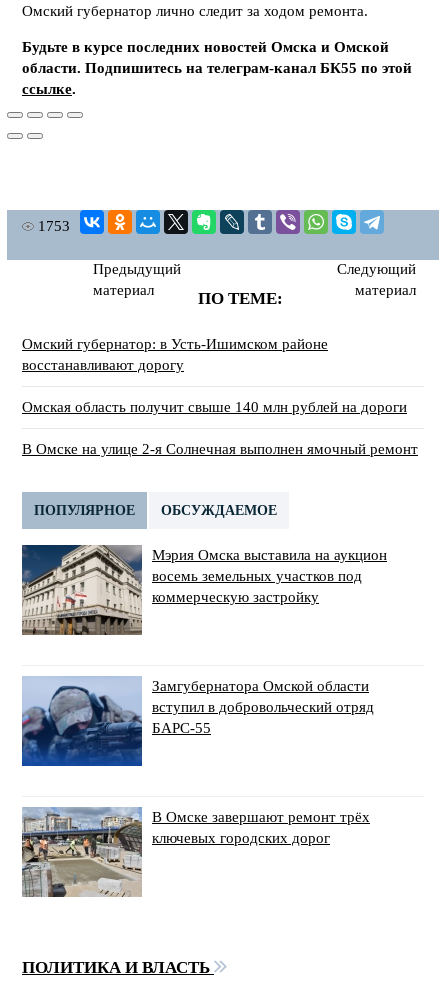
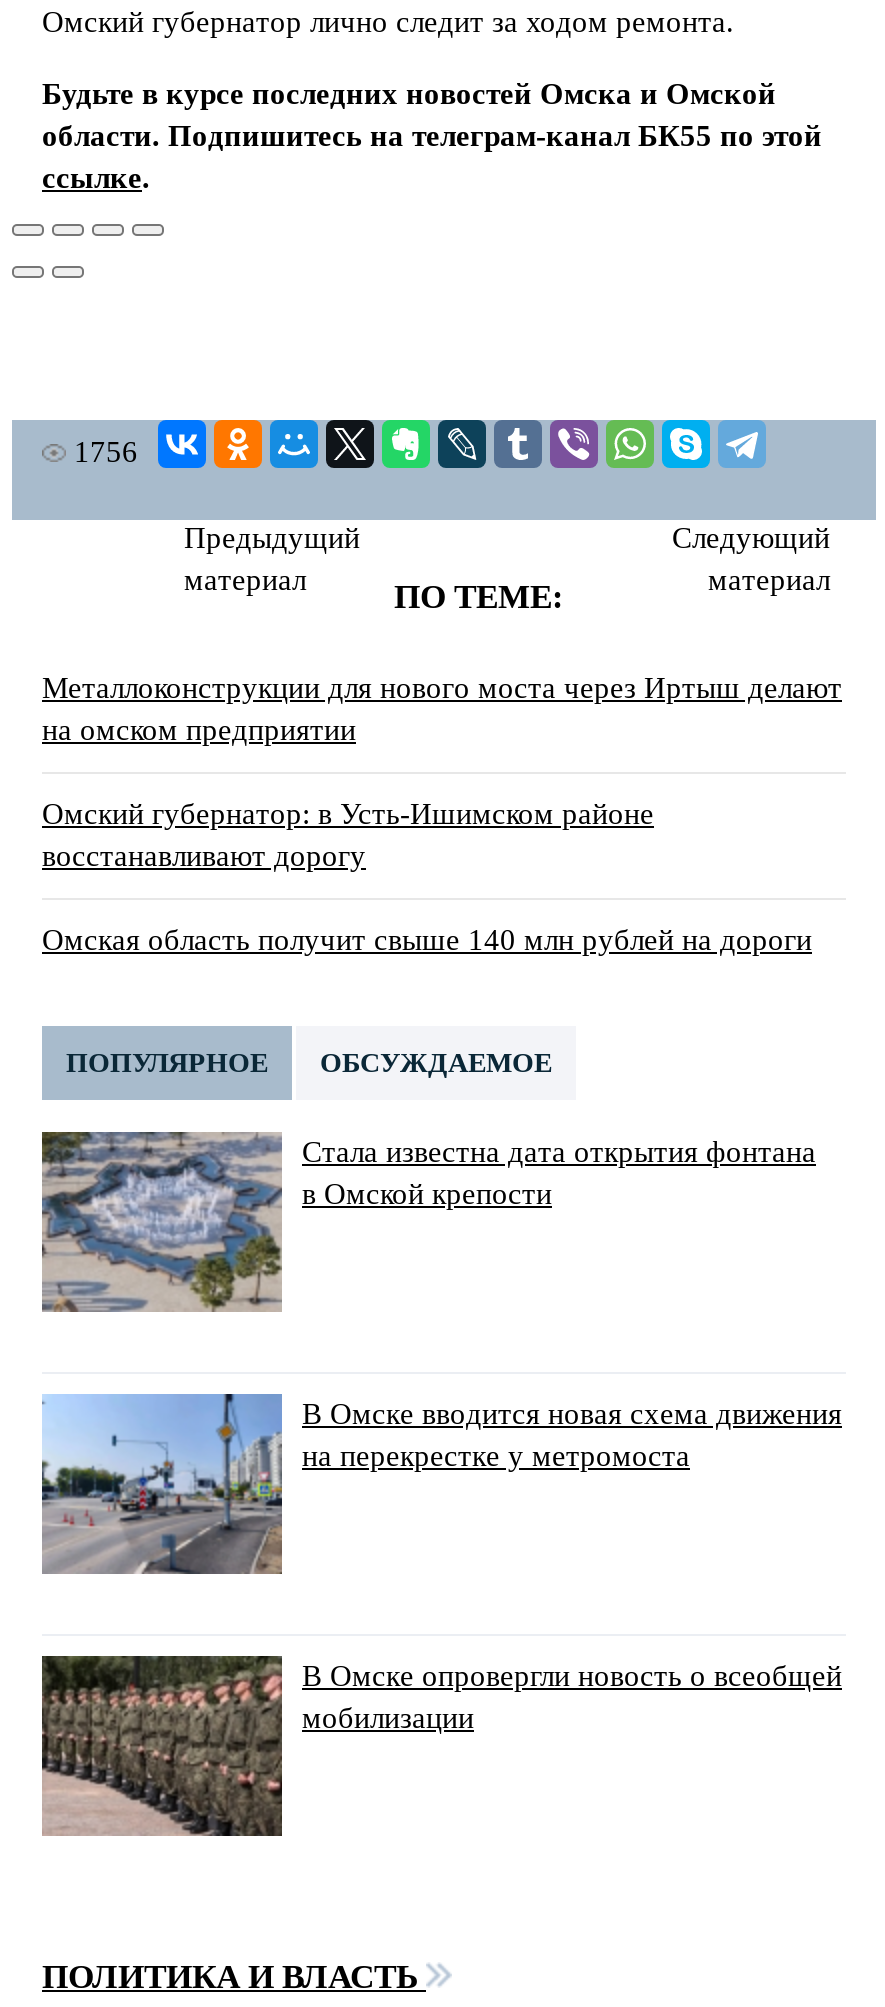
[38,218,70,234] 1753 -> [74,435,138,467] 1756
none -> [42,672,842,746] Металлоконструкции для нового моста через Иртыш делают | на омском предприятии
moved [22,336,407,415] -> [42,798,812,956]: Омский губернатор: в Усть-Ишимском районе | восстанавливают дорогу | Омская область получит свыше 140 млн рублей на дороги
[22,441,418,457] В Омске на улице 2-я Солнечная выполнен ямочный ремонт -> none
[22,544,387,635] [image] | Мэрия Омска выставила на аукцион | восемь земельных участков под | коммерческую застройку -> [40,1130,816,1312] [image] | Стала известна дата открытия фонтана | в Омской крепости
[21,676,374,767] [image] | Замгубернатора Омской области | вступил в добровольческий отряд | БАРС-55 -> [40,1392,842,1576] [image] | В Омске вводится новая схема движения | на перекрестке у метромоста
[21,806,370,897] [image] | В Омске завершают ремонт трёх | ключевых городских дорог -> [40,1654,842,1836] [image] | В Омске опровергли новость о всеобщей | мобилизации

